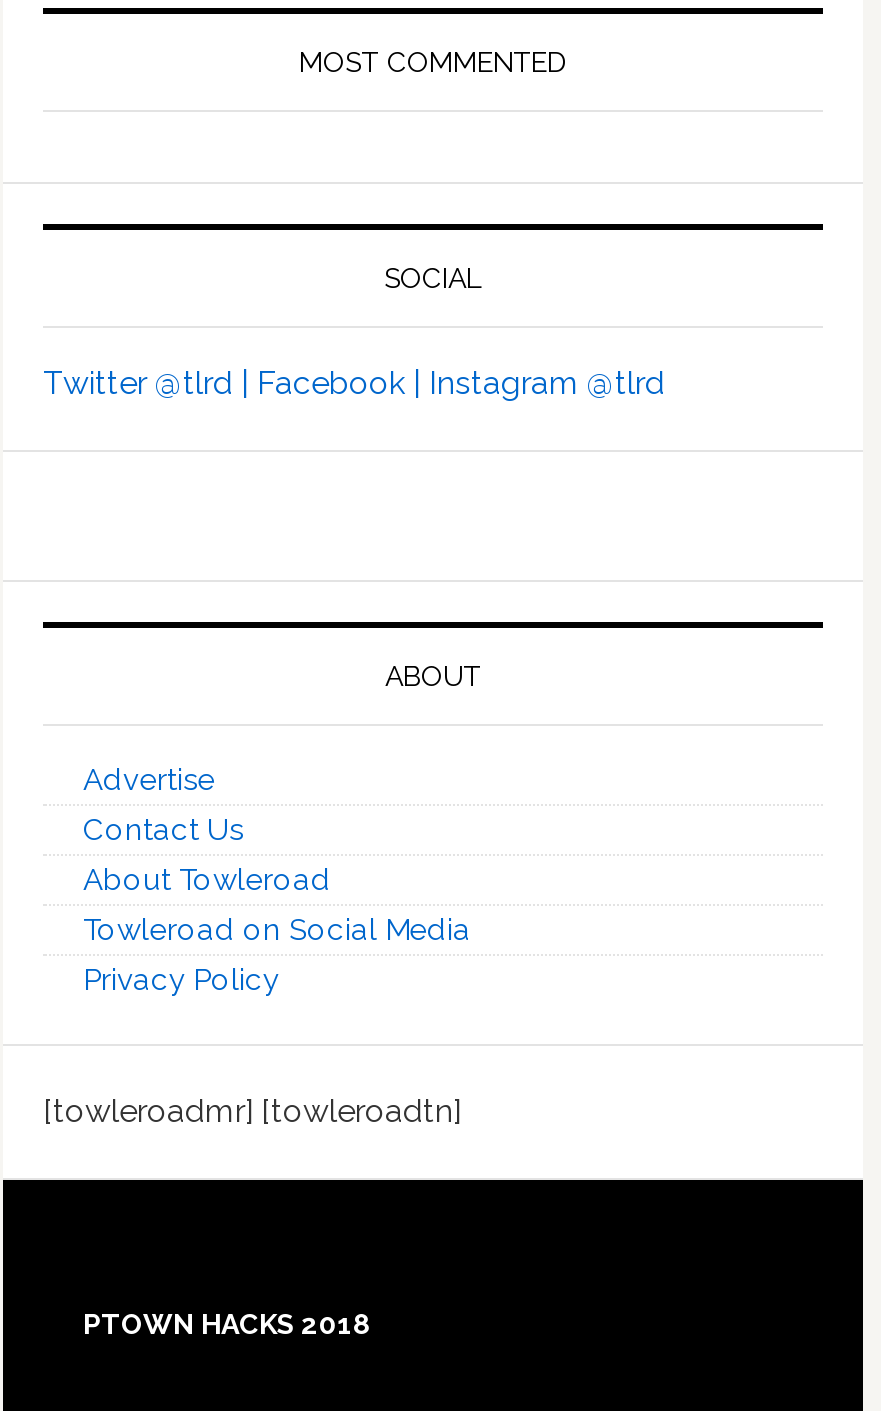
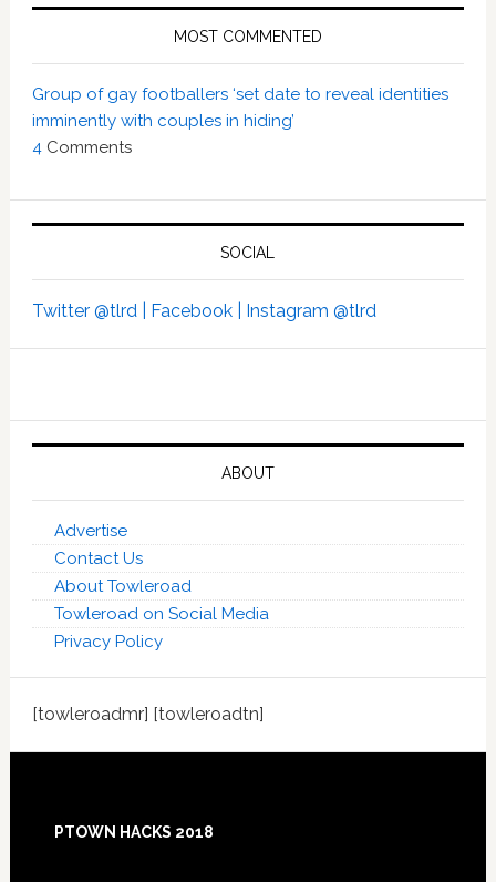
none -> [32,85,448,158] Group of gay footballers ‘set date to reveal identities | imminently with couples in hiding’ | 4 Comments

